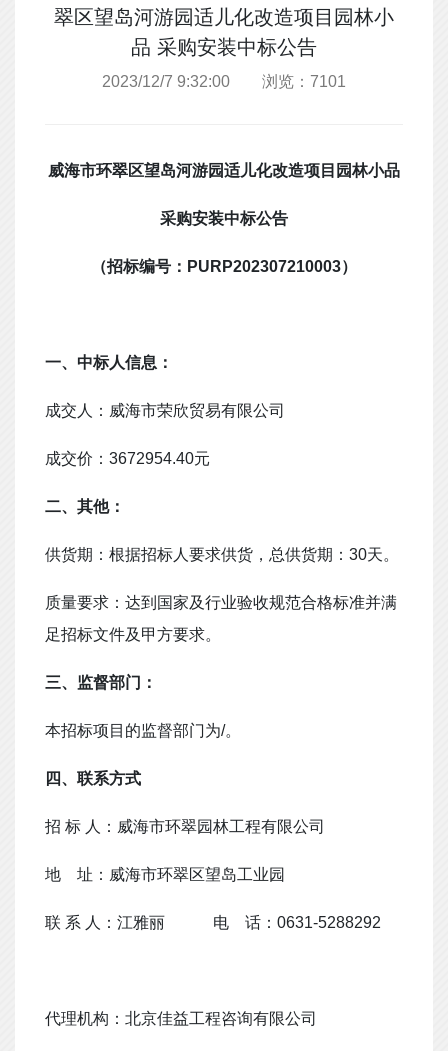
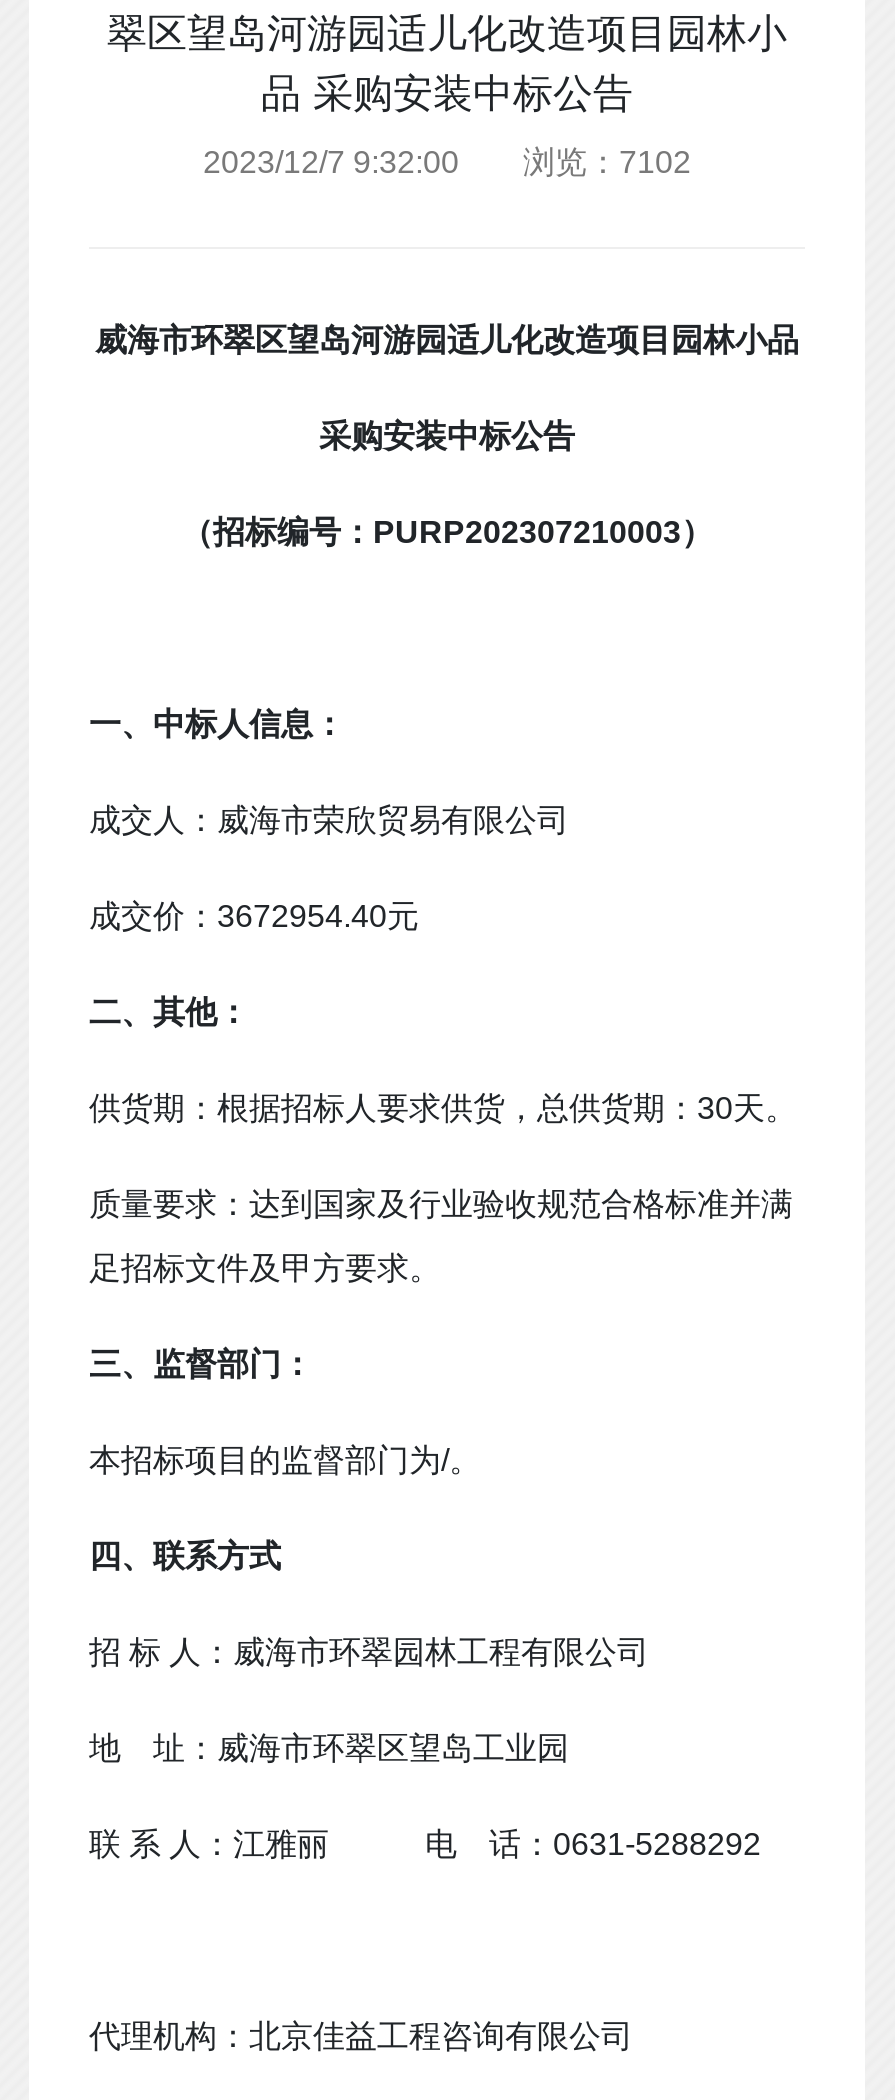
[102,73,346,90] 2023/12/7 9:32:00 浏览：7101 -> [203,145,691,179] 2023/12/7 9:32:00 浏览：7102

